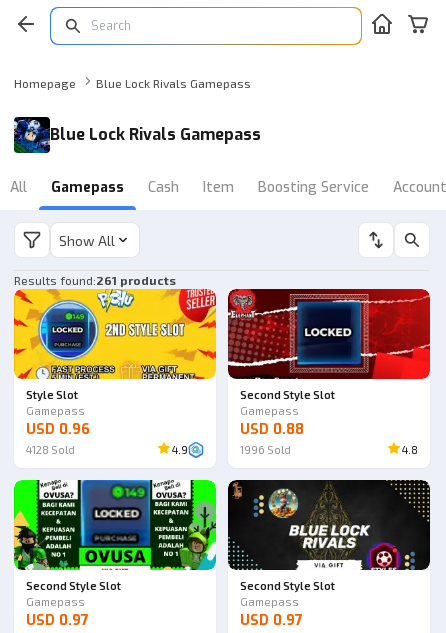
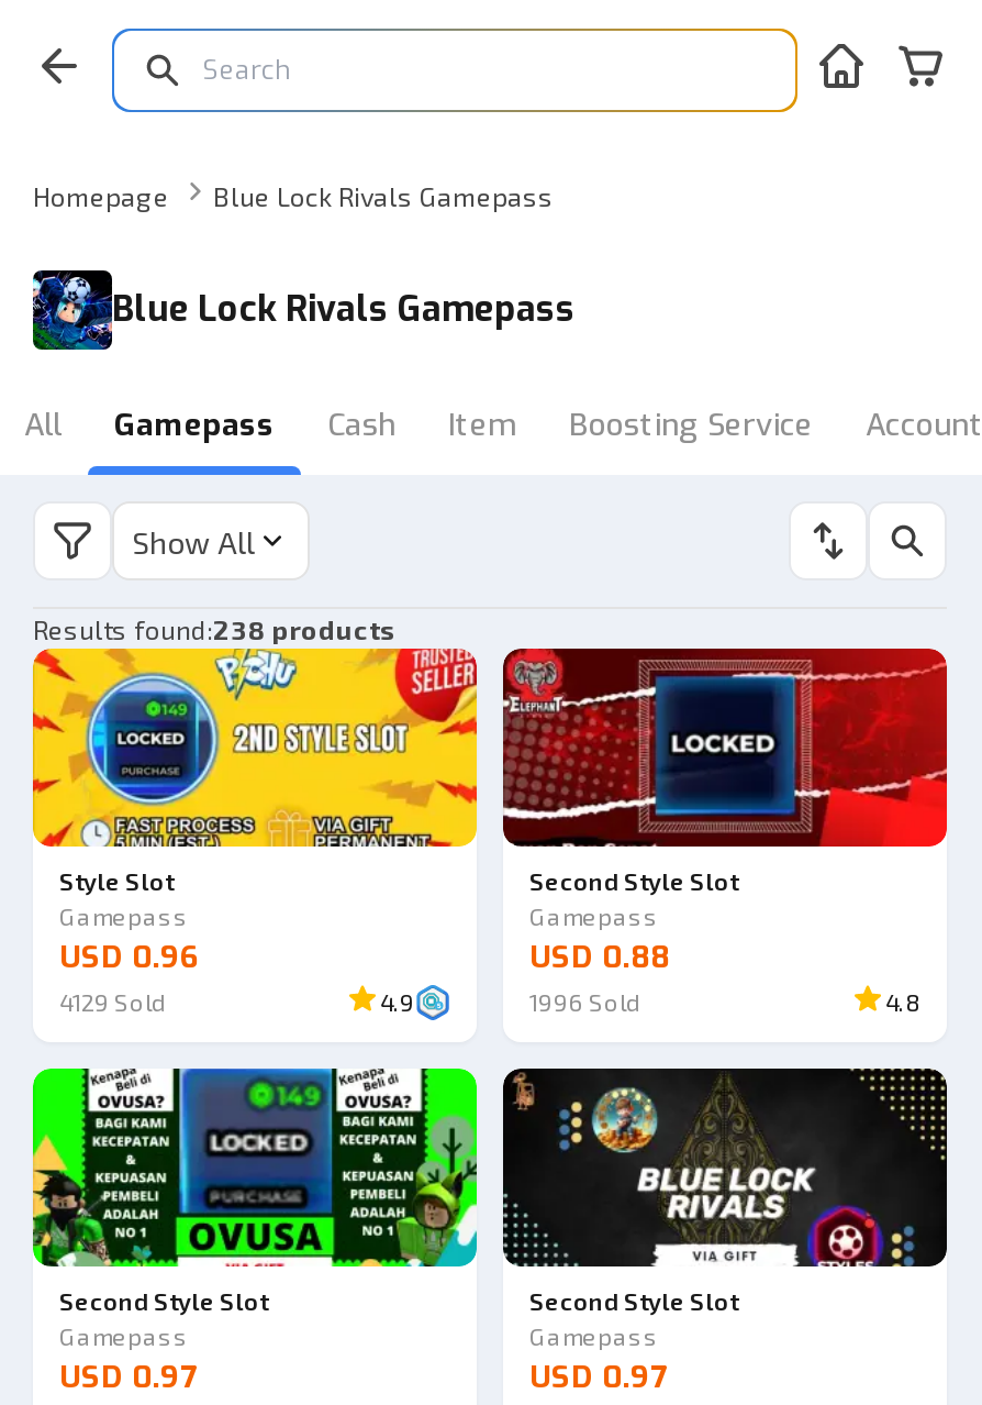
[14,273,176,287] Results found: 261 products -> [33,613,395,644] Results found: 238 products
[26,443,75,456] 4128 Sold -> [59,987,167,1016] 4129 Sold

